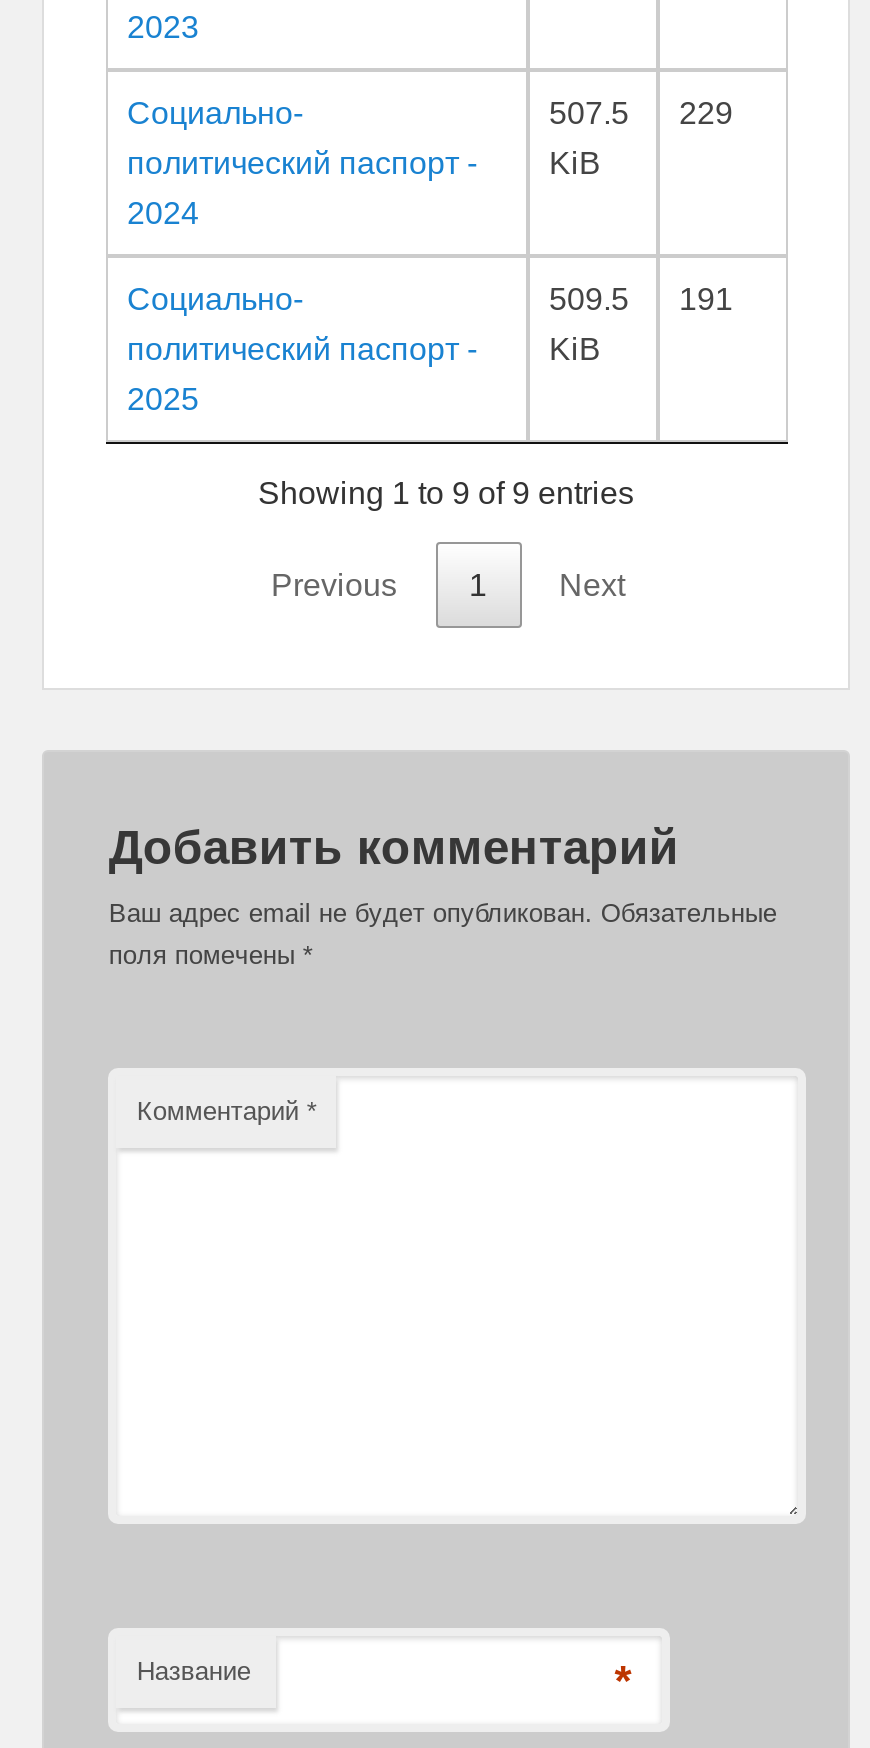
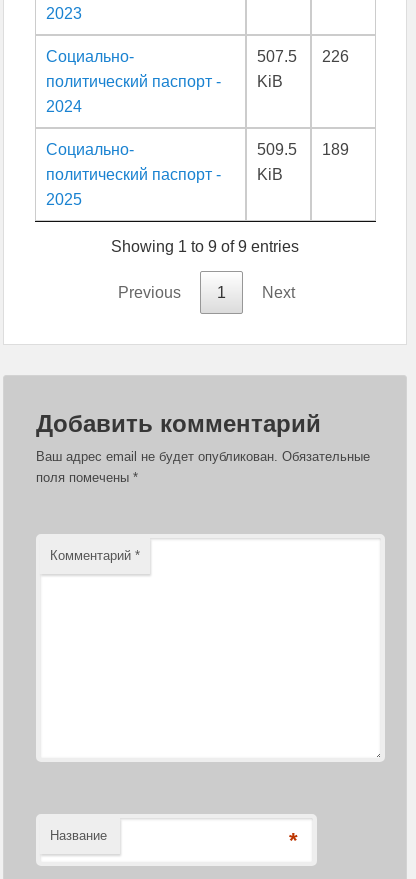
[549,95,733,129] 507.5 229 -> [256,48,348,65] 507.5 226
[549,281,733,315] 509.5 191 -> [256,141,348,158] 509.5 189

